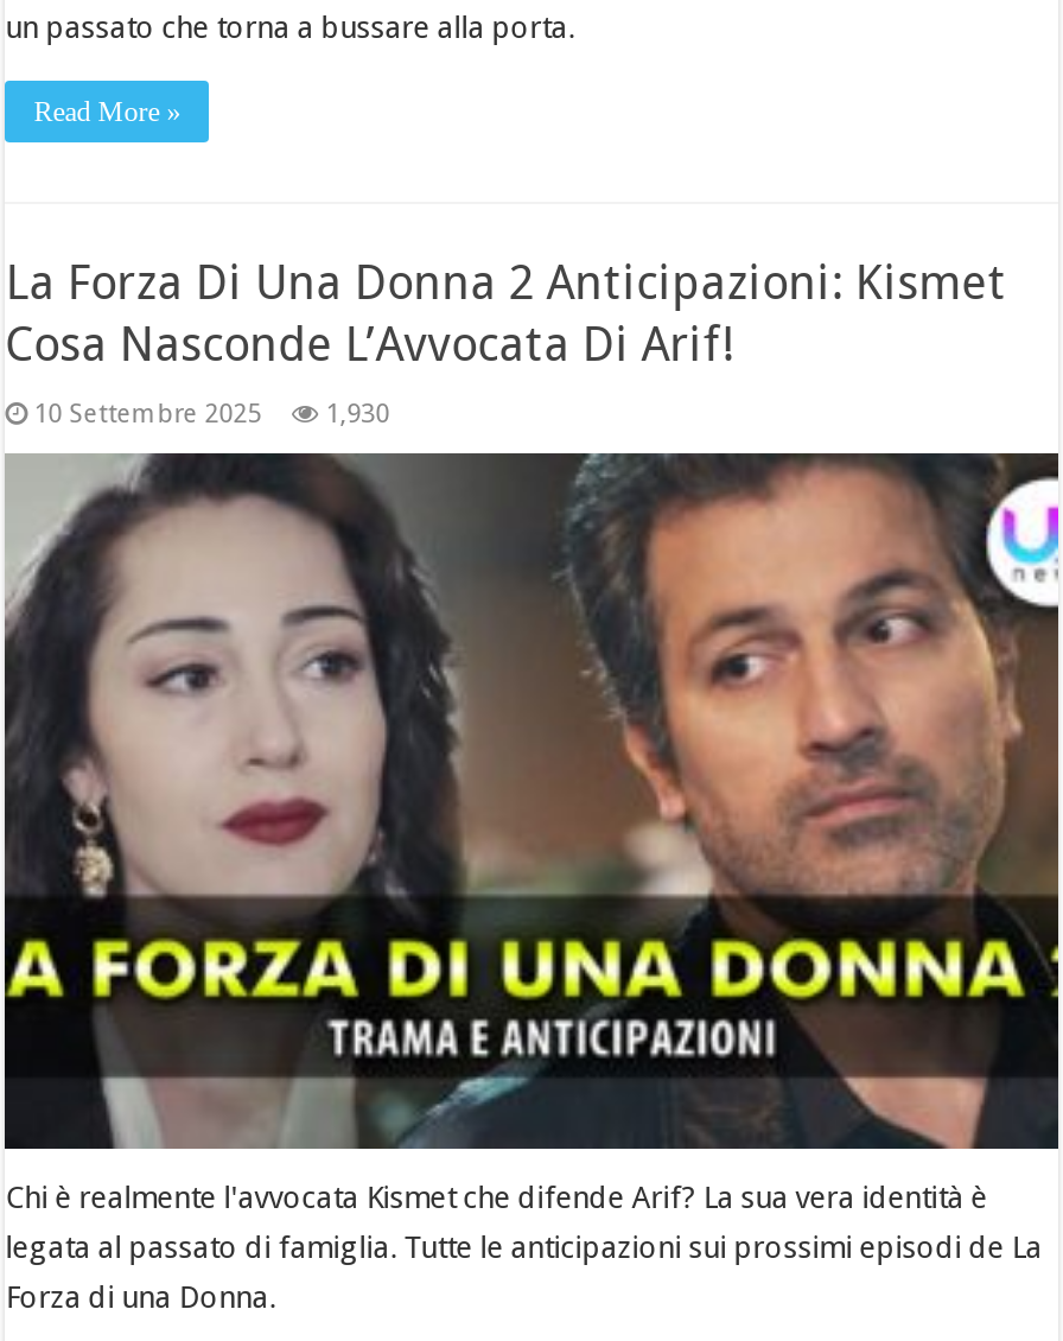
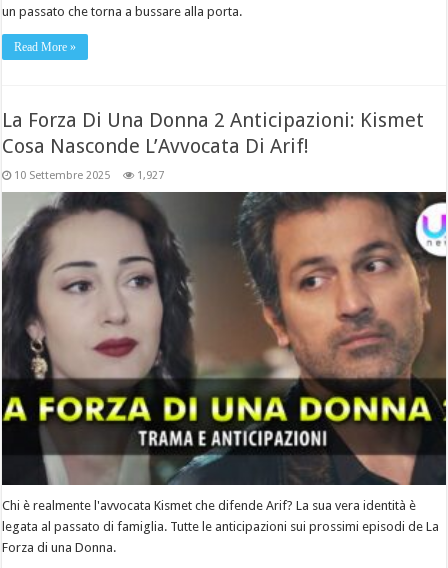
[326,399,390,430] 1,930 -> [137,169,164,182] 1,927

